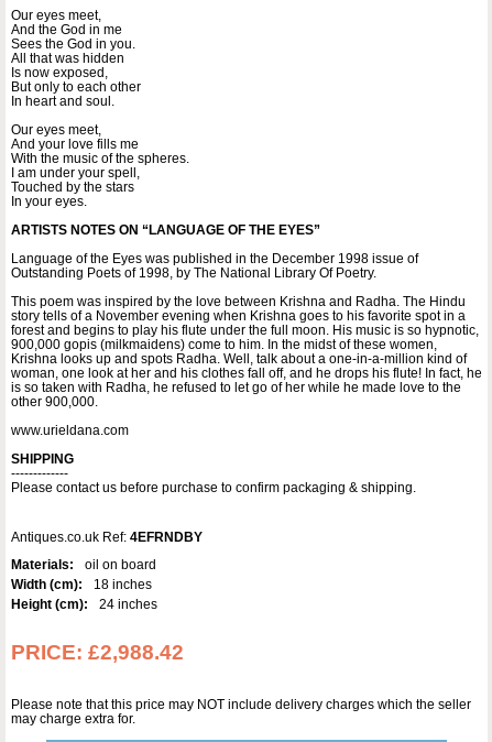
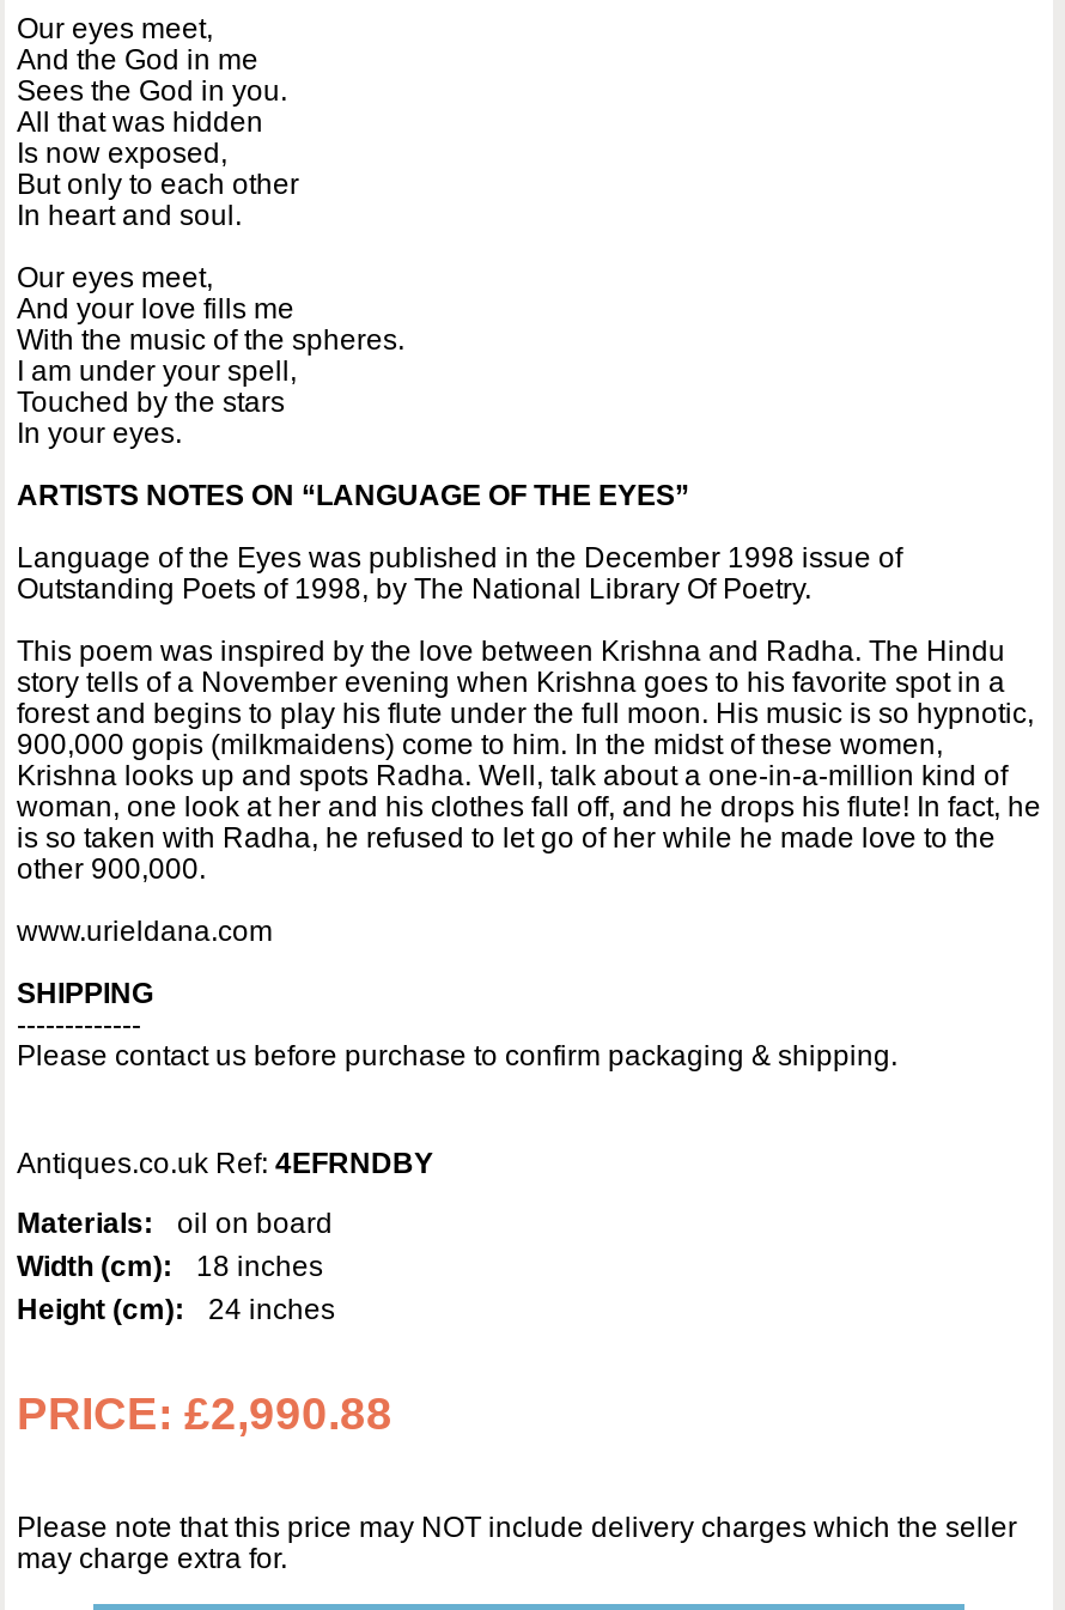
[11,641,184,664] PRICE: £2,988.42 -> [17,1390,392,1440] PRICE: £2,990.88

